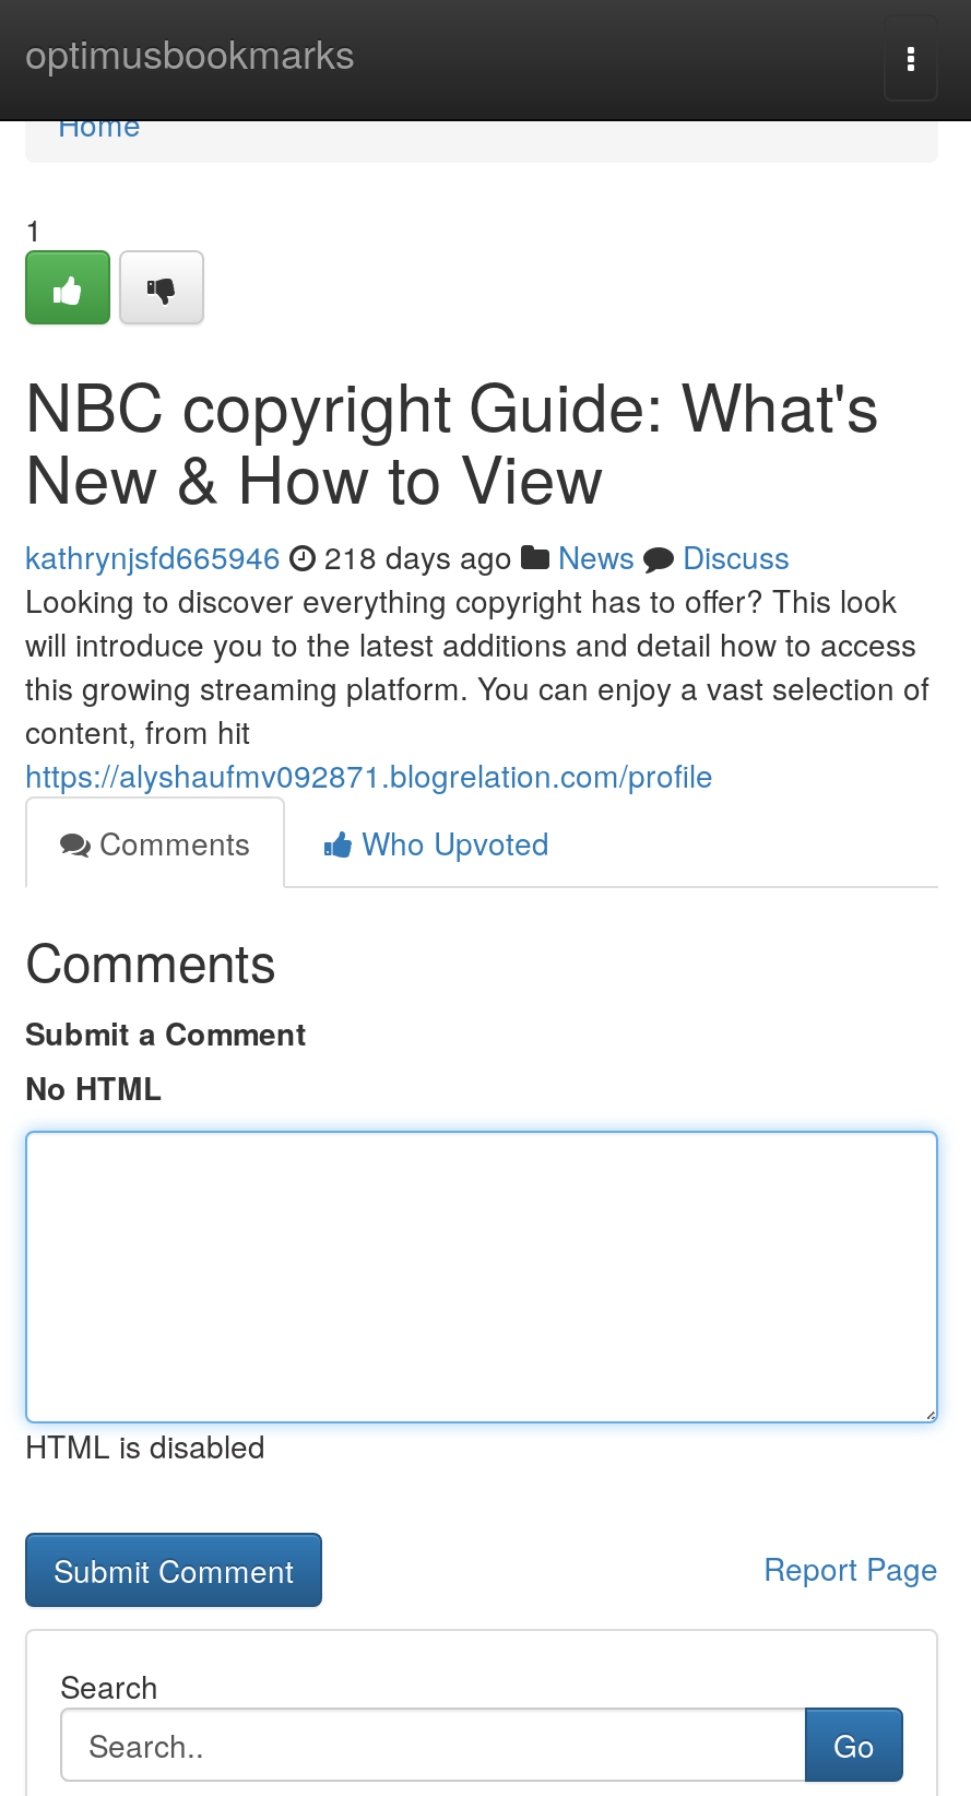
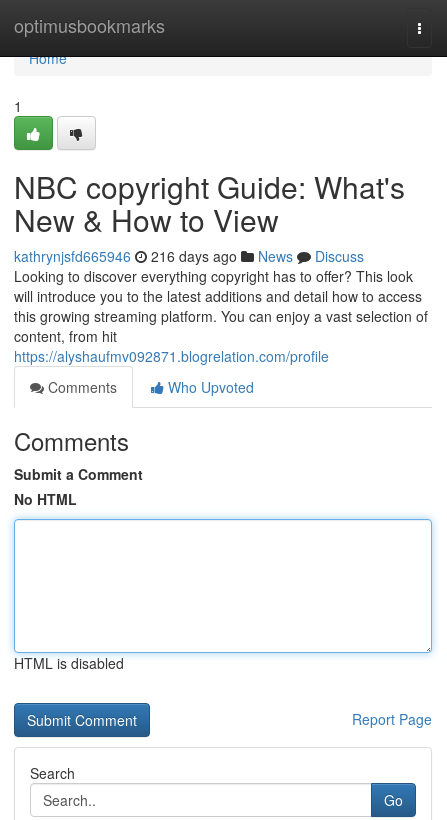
[25,534,790,578] kathrynjsfd665946 218 days ago News Discuss -> [14,246,364,266] kathrynjsfd665946 216 days ago News Discuss

